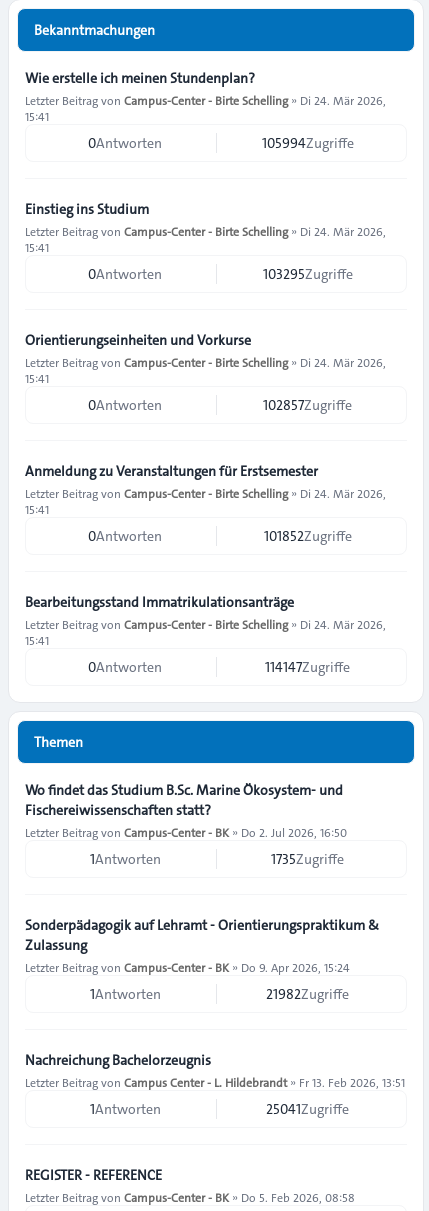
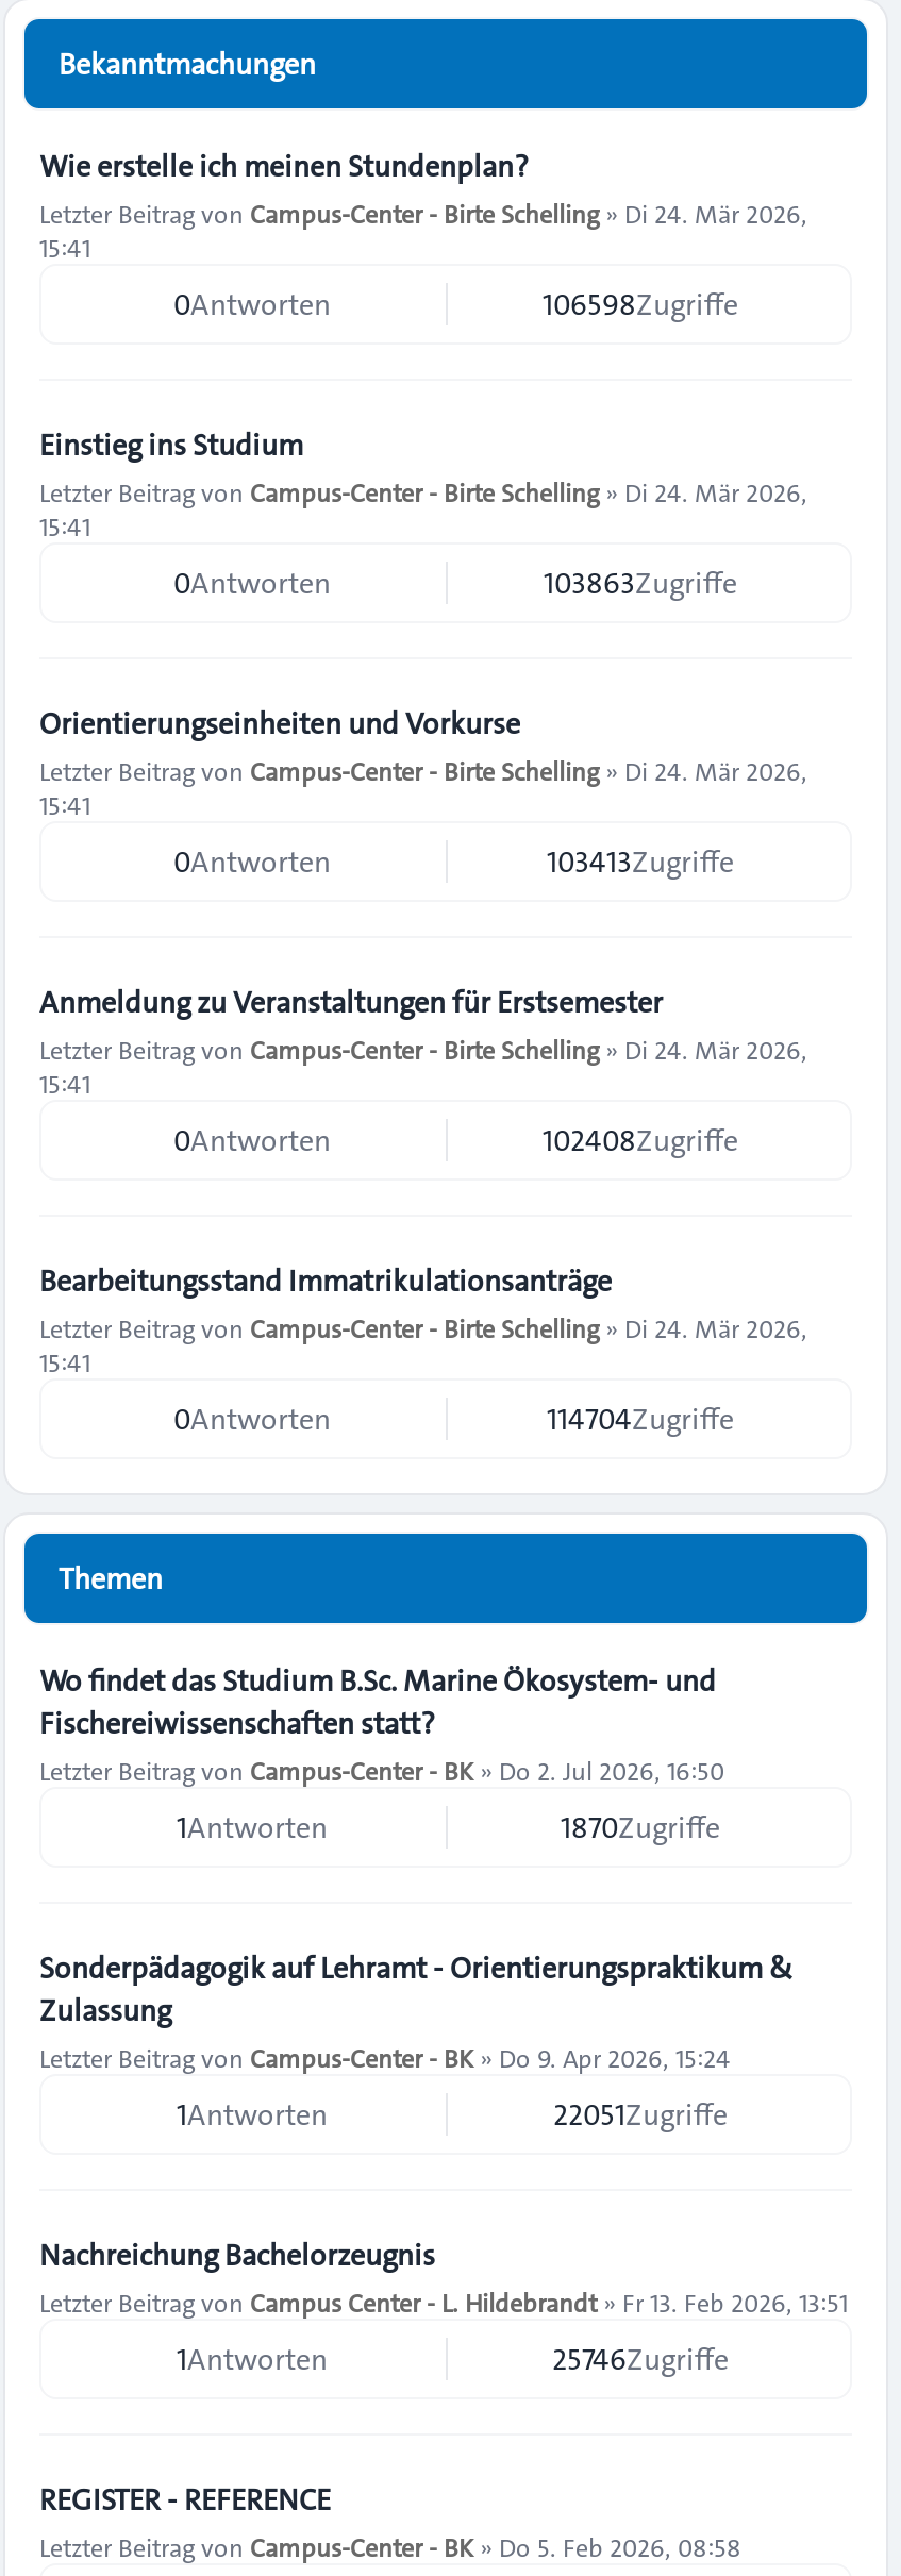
[261,133,353,153] 105994Zugriffe -> [543,283,738,325] 106598Zugriffe
[262,264,352,284] 103295Zugriffe -> [544,562,737,604] 103863Zugriffe
[263,395,352,415] 102857Zugriffe -> [547,840,734,883] 103413Zugriffe
[263,526,351,546] 101852Zugriffe -> [543,1119,738,1161] 102408Zugriffe
[265,657,350,677] 114147Zugriffe -> [547,1398,734,1440] 114704Zugriffe
[271,849,344,869] 1735Zugriffe -> [561,1806,720,1849] 1870Zugriffe
[266,984,349,1004] 21982Zugriffe -> [553,2093,728,2136] 22051Zugriffe
[266,1099,349,1119] 25041Zugriffe -> [552,2338,729,2380] 25746Zugriffe

